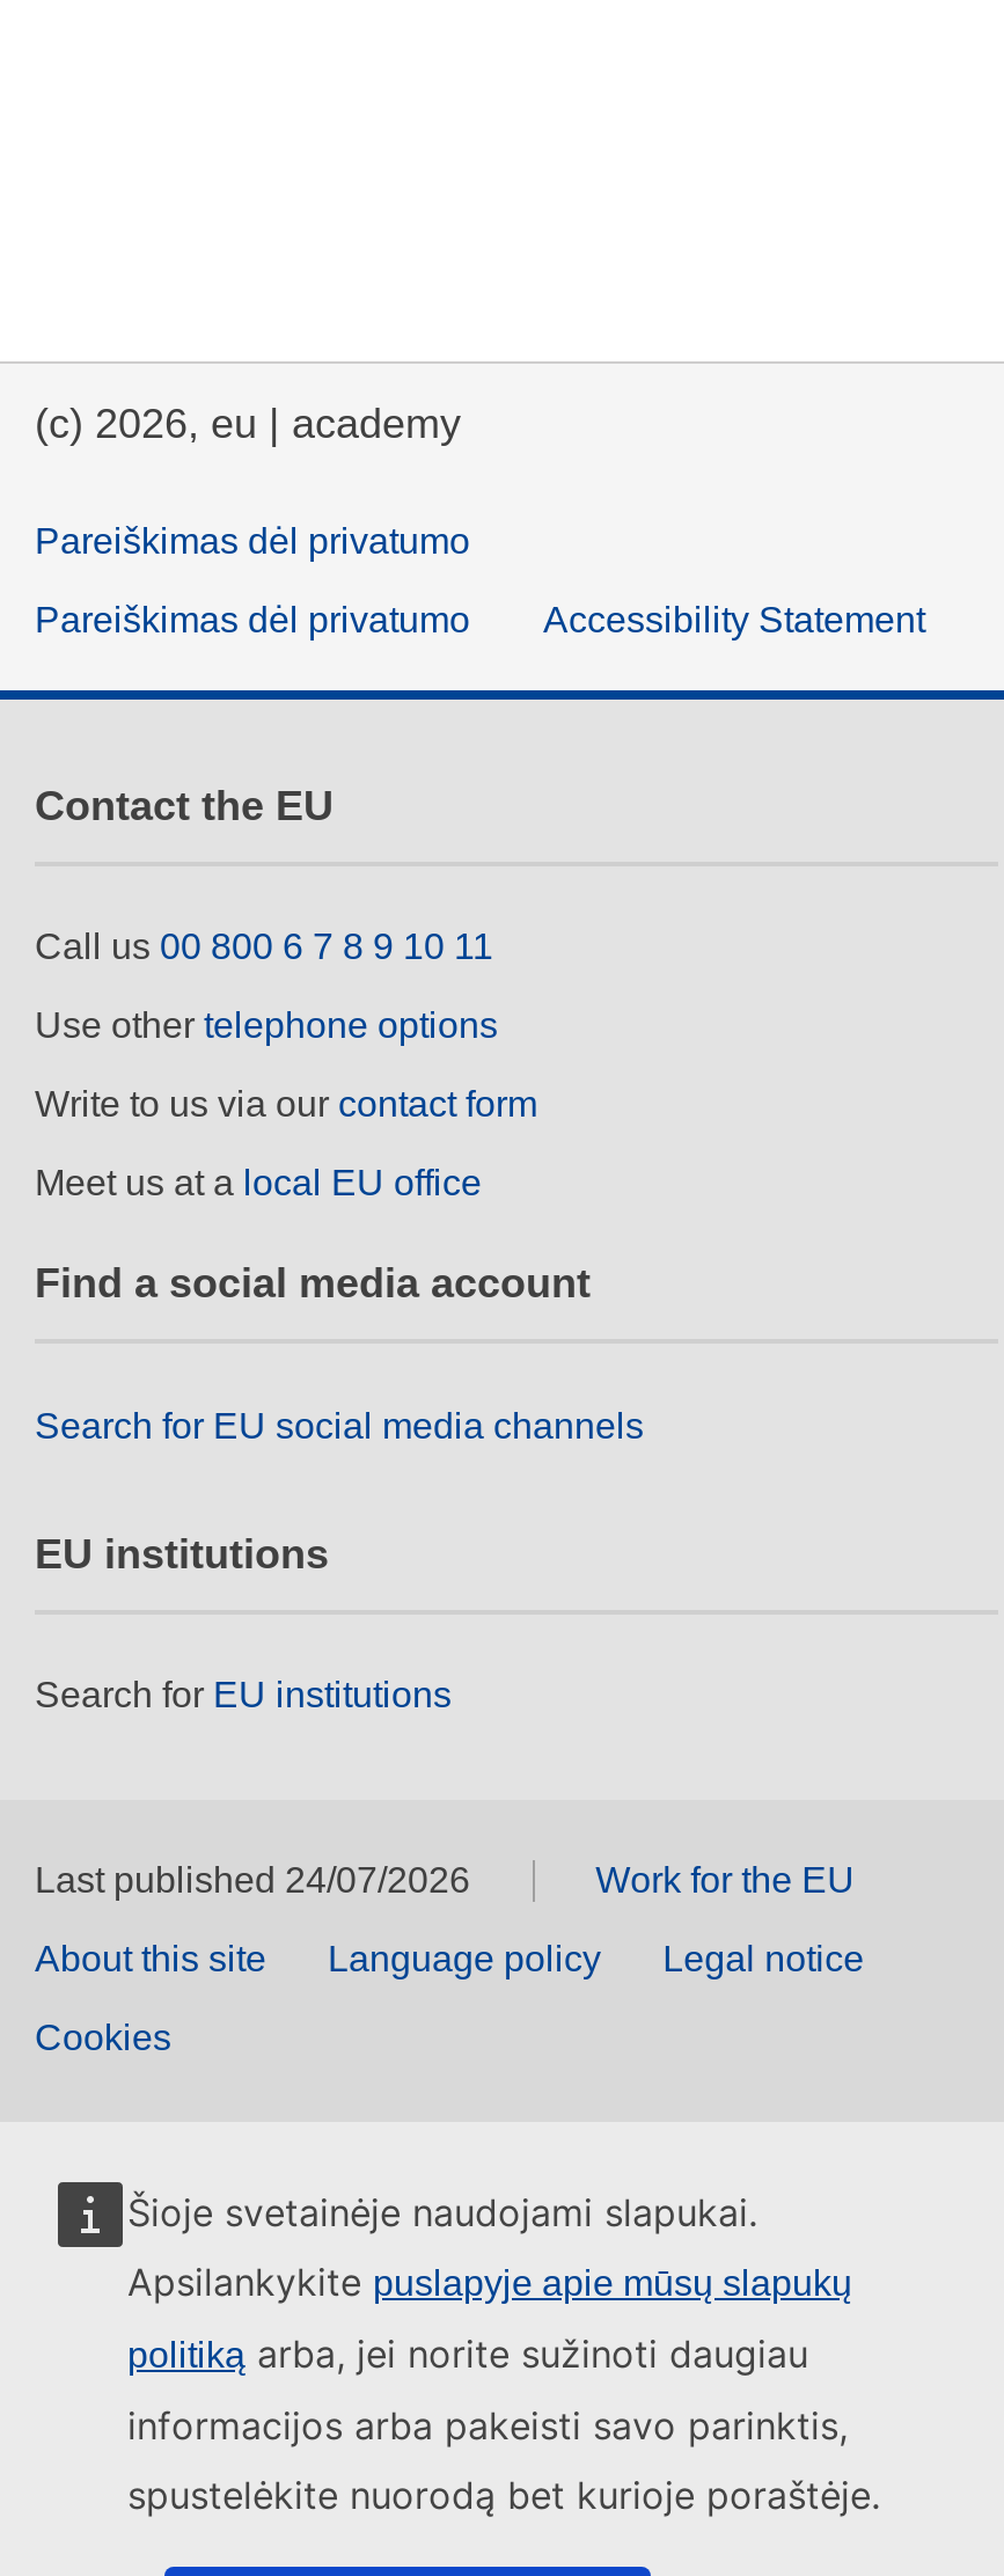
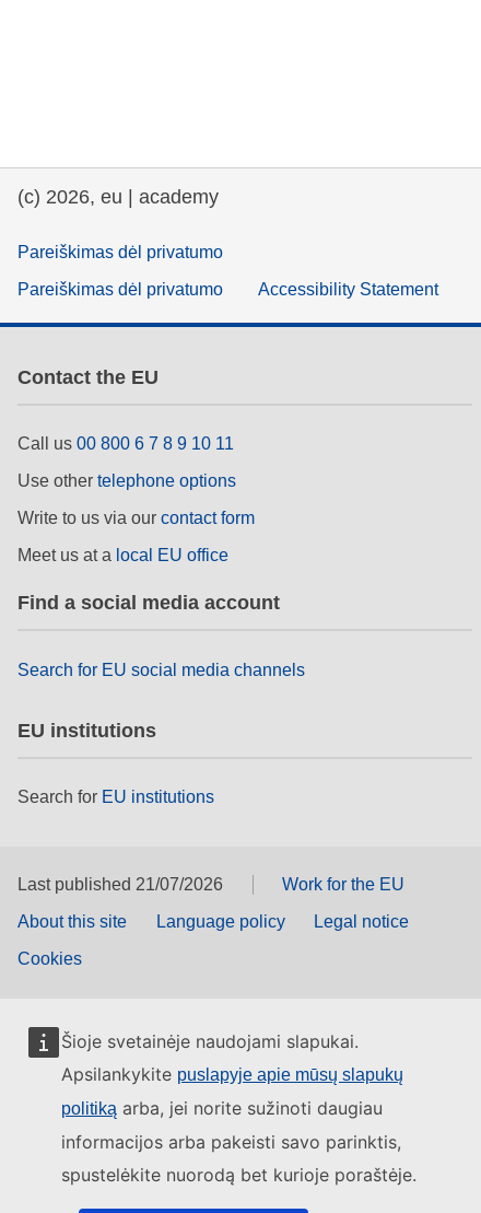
[35,1861,470,1901] Last published 24/07/2026 -> [17,876,223,894] Last published 21/07/2026

